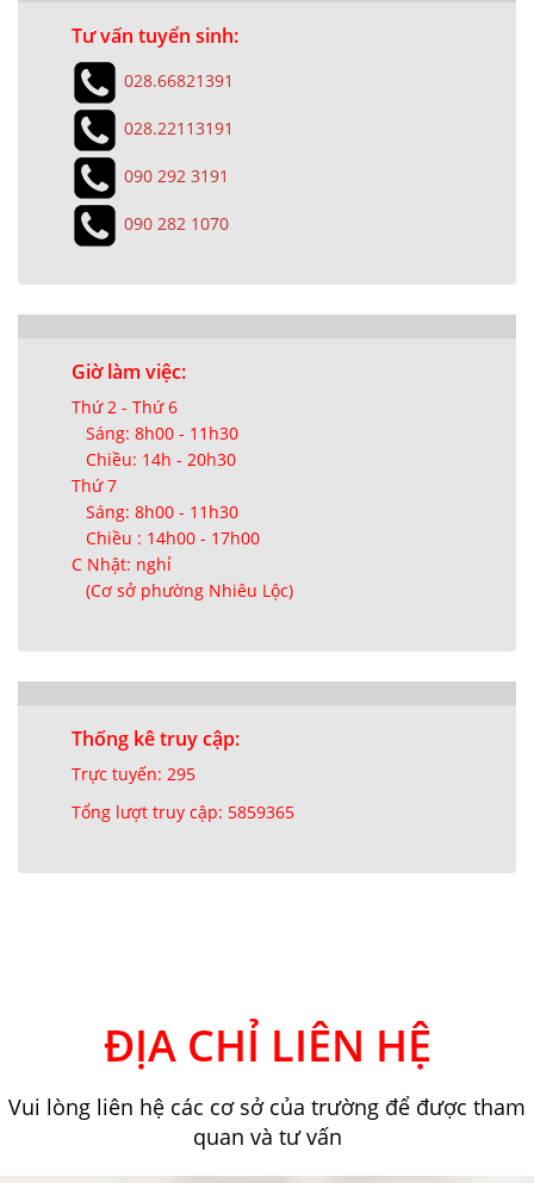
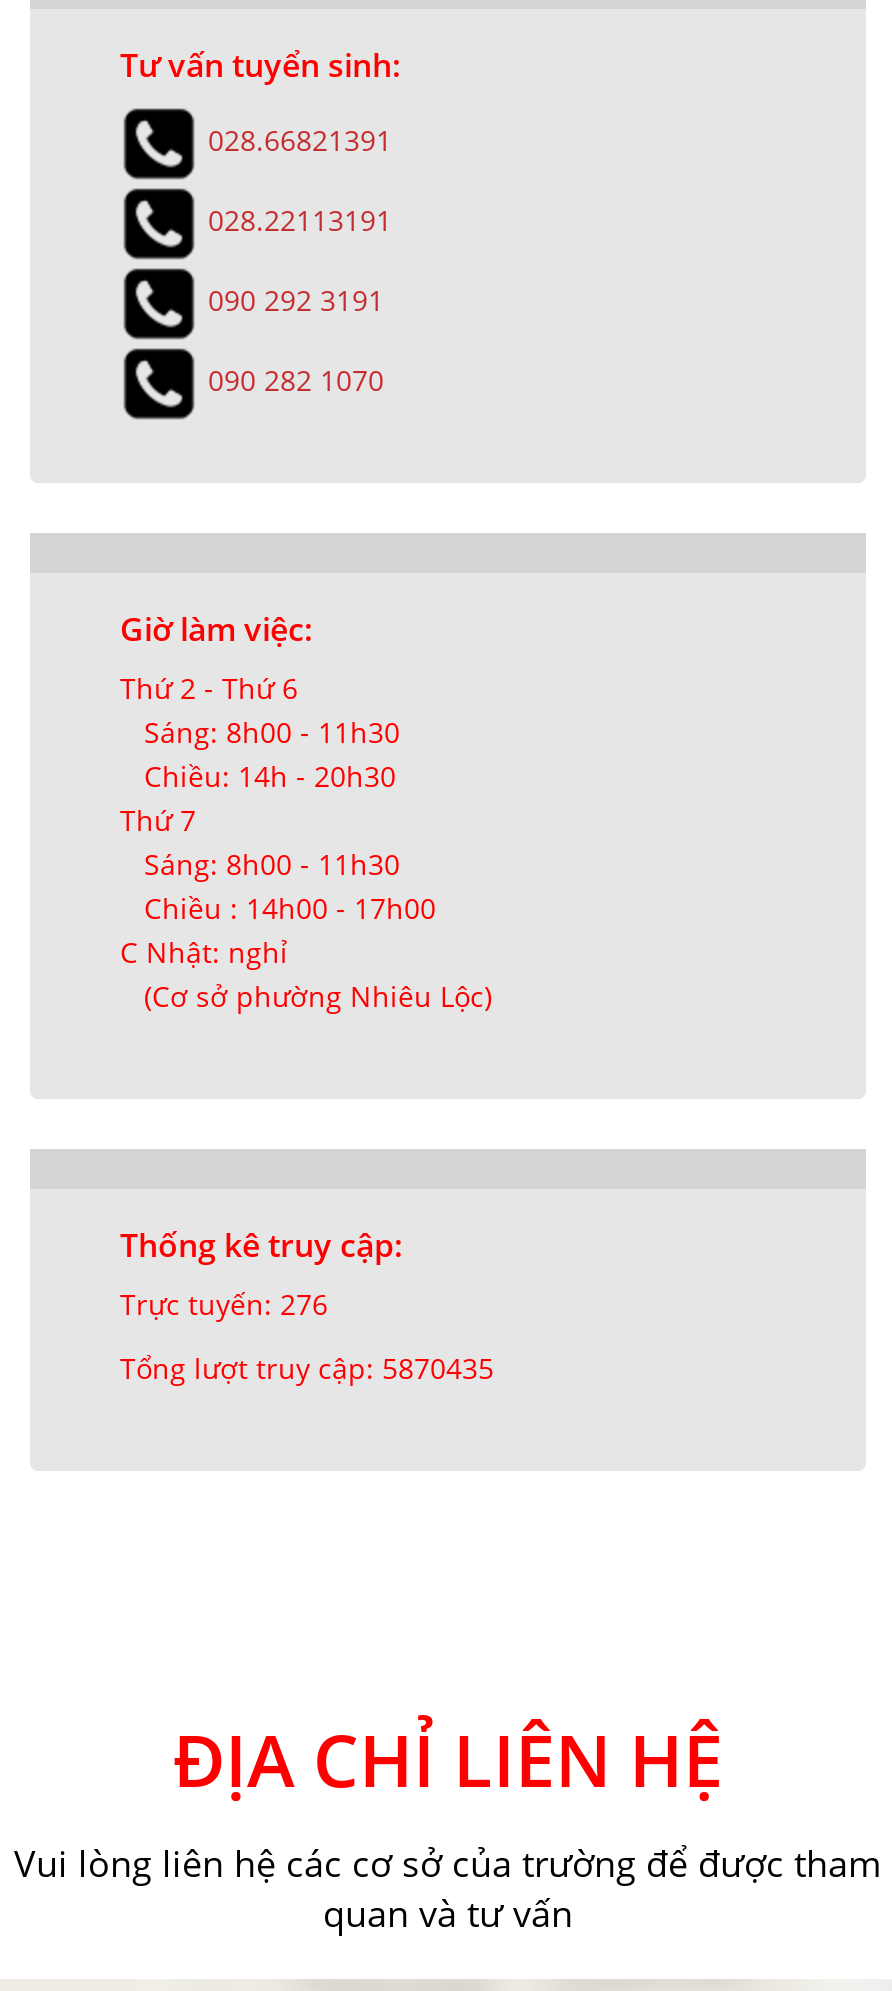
[72,763,195,785] Trực tuyến: 295 -> [120,1286,328,1324] Trực tuyến: 276
[72,801,294,824] Tổng lượt truy cập: 5859365 -> [120,1350,494,1388] Tổng lượt truy cập: 5870435

